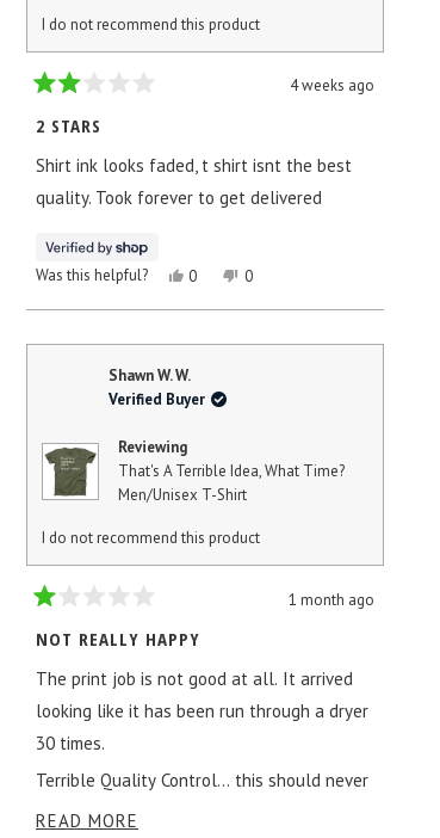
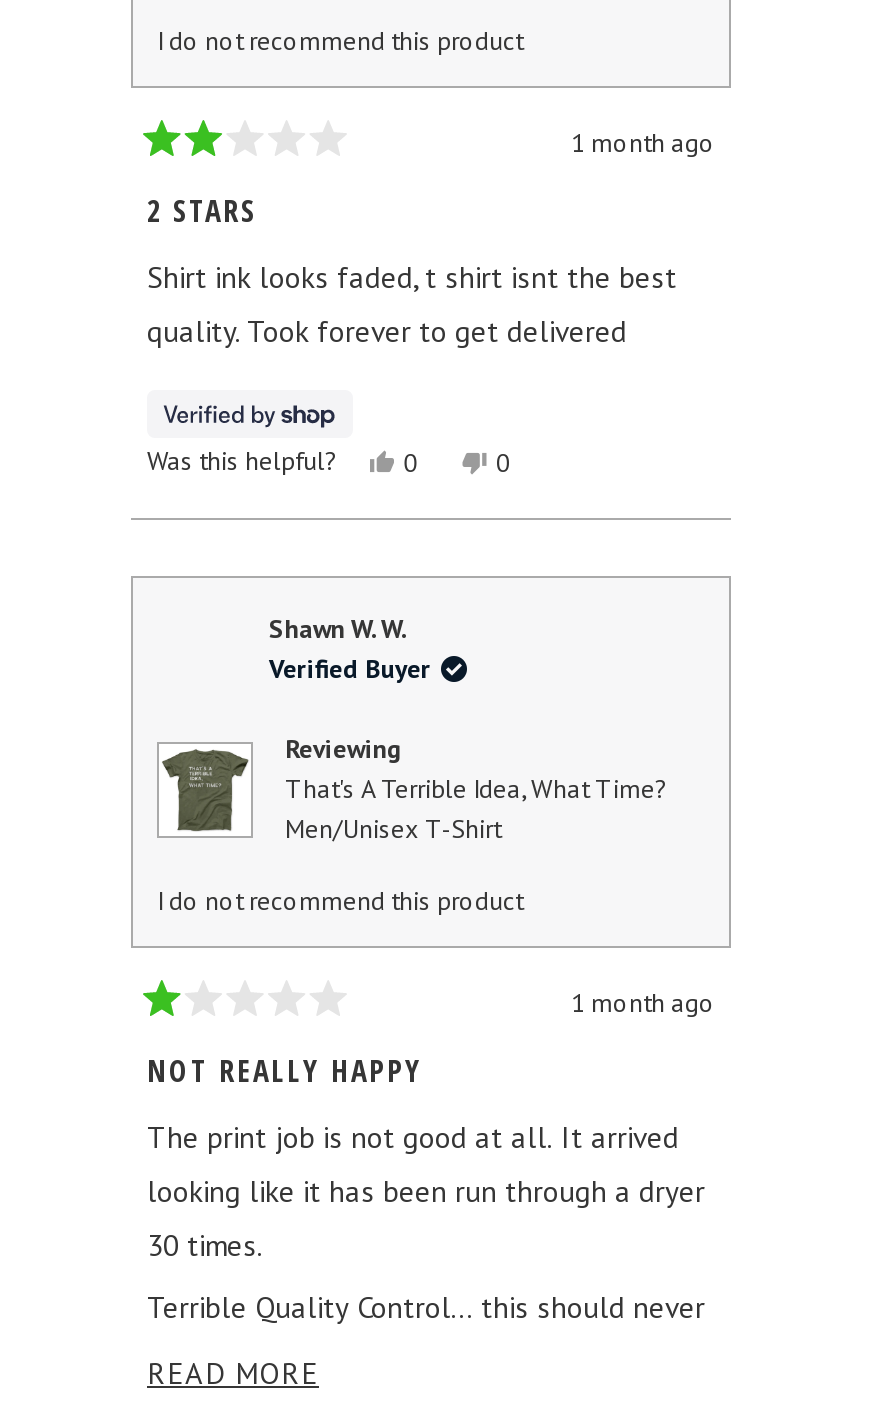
[290,75,374,96] 4 weeks ago -> [571,126,715,160] 1 month ago

